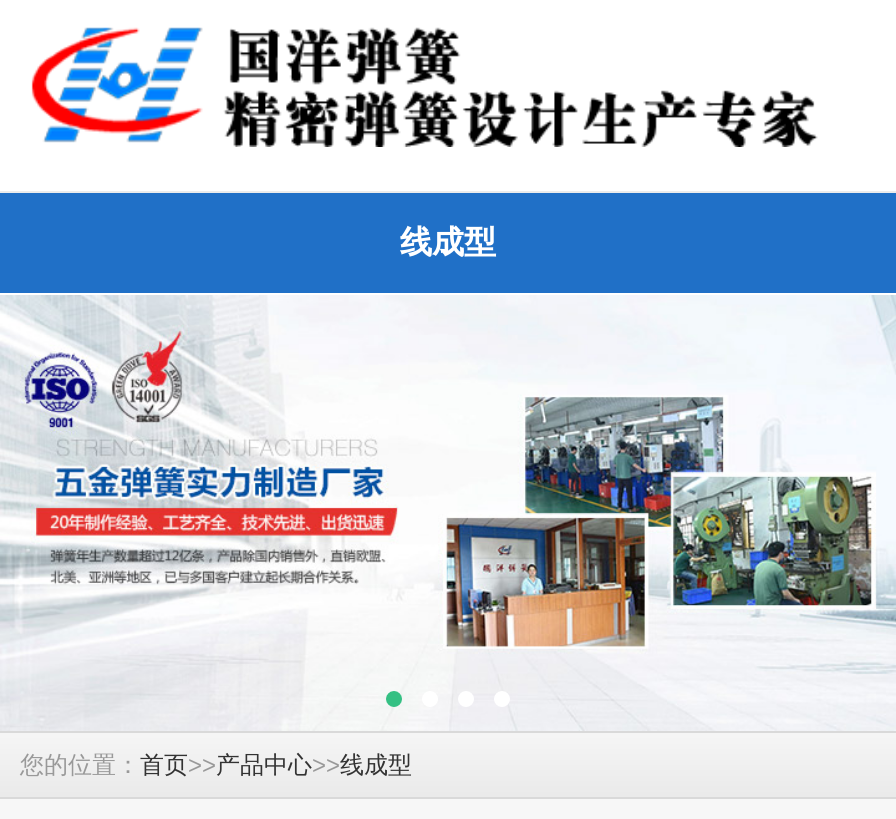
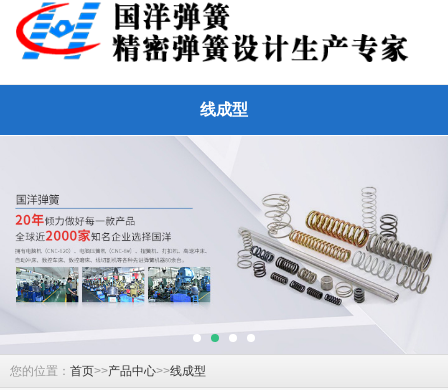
[6,297,890,727] [image] -> [3,137,445,351] [image]

